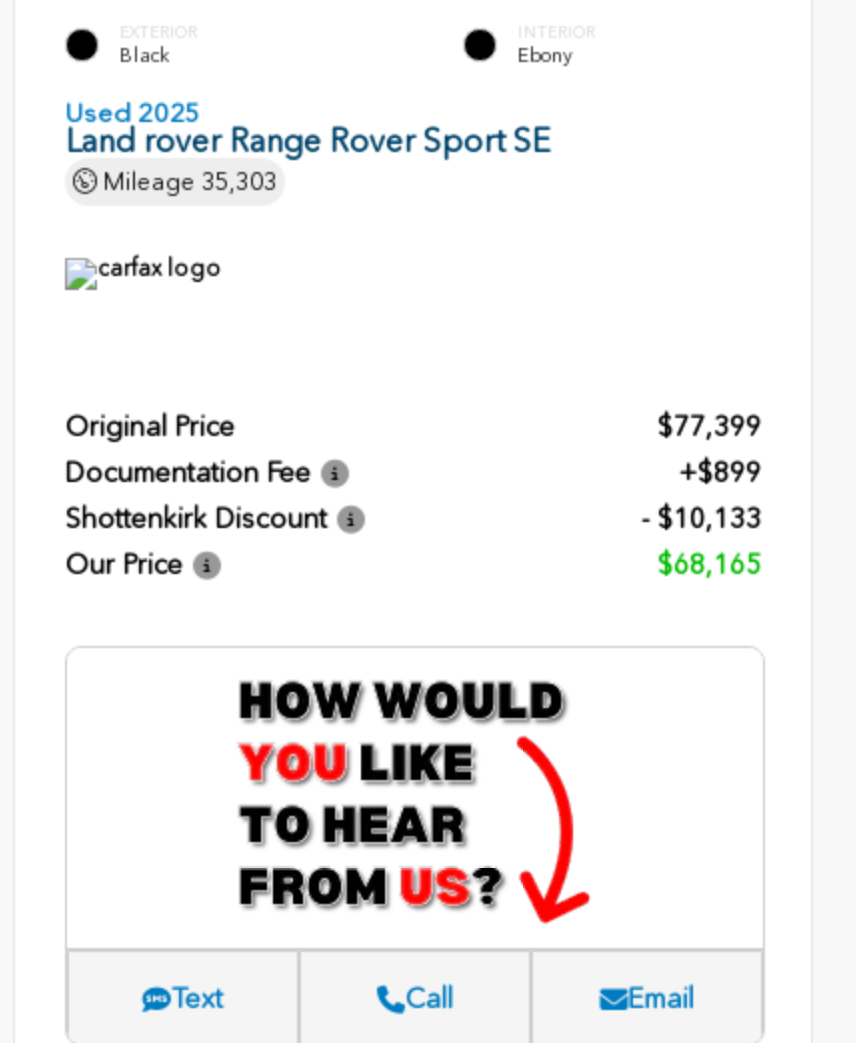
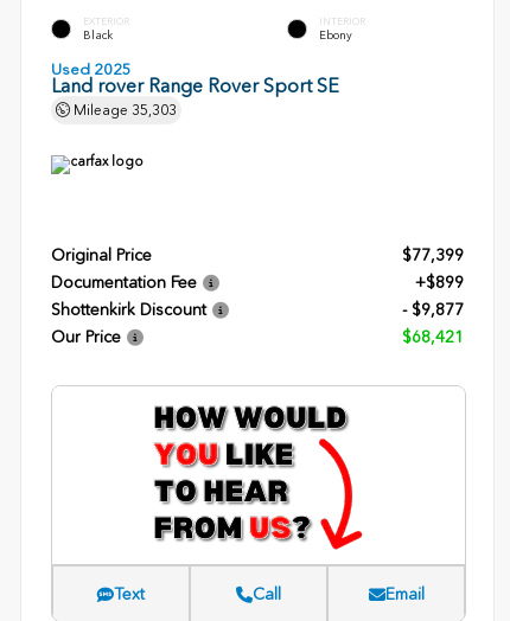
[641,500,761,534] - $10,133 -> [402,299,464,319] - $9,877
[657,546,761,580] $68,165 -> [402,326,464,347] $68,421

